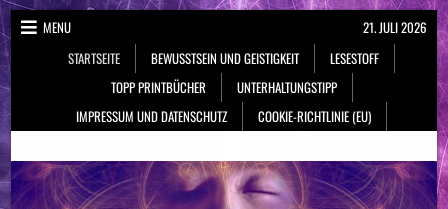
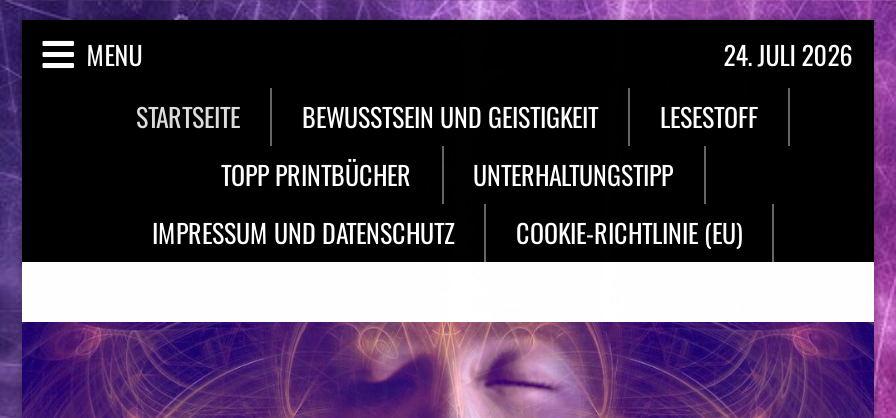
[363,17,427,37] 21. JULI 2026 -> [724,34,854,74] 24. JULI 2026

